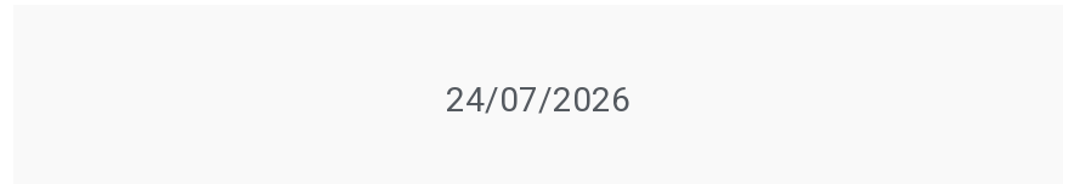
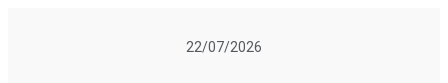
[446,80,631,119] 24/07/2026 -> [186,39,262,55] 22/07/2026

